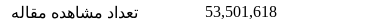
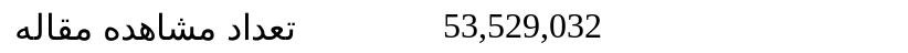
[205,3,277,20] 53,501,618 -> [443,7,602,44] 53,529,032

